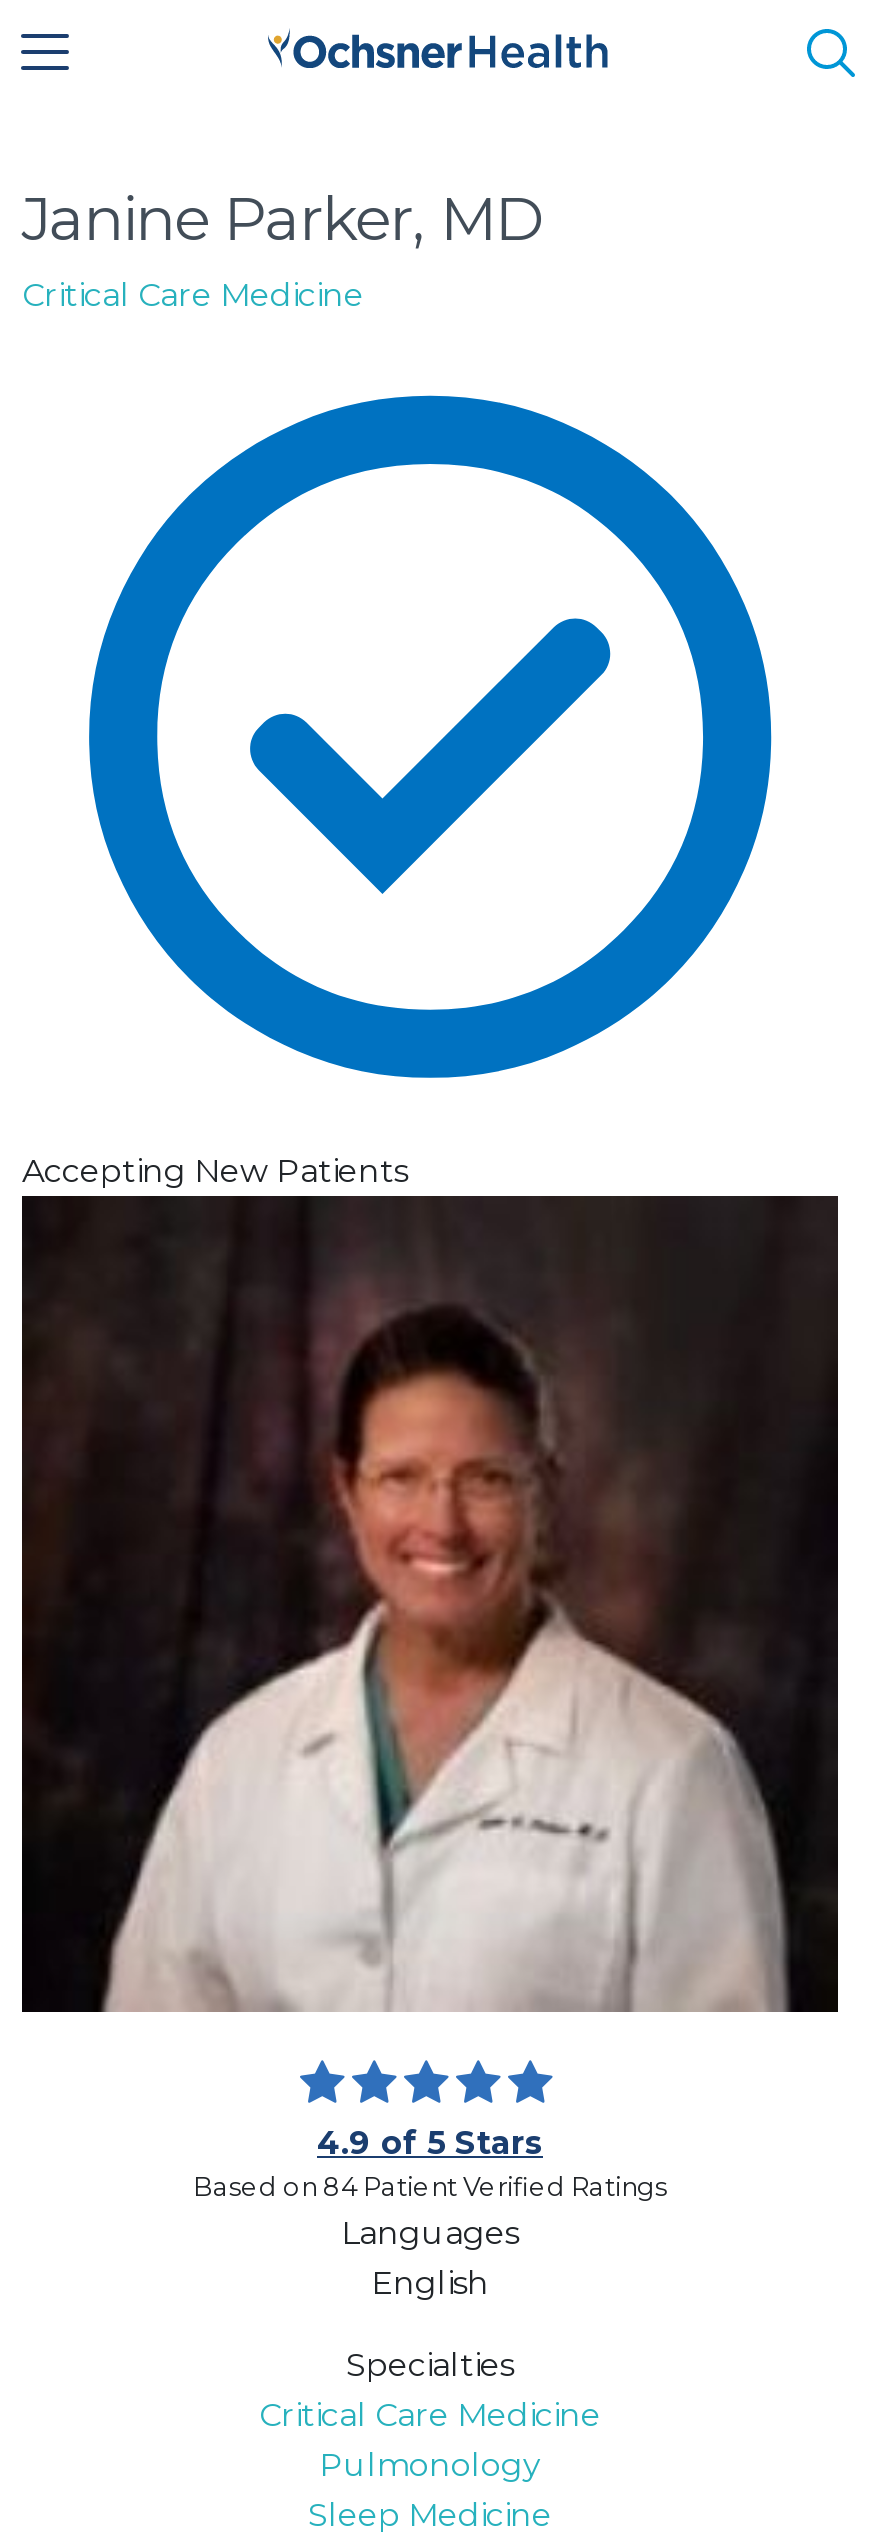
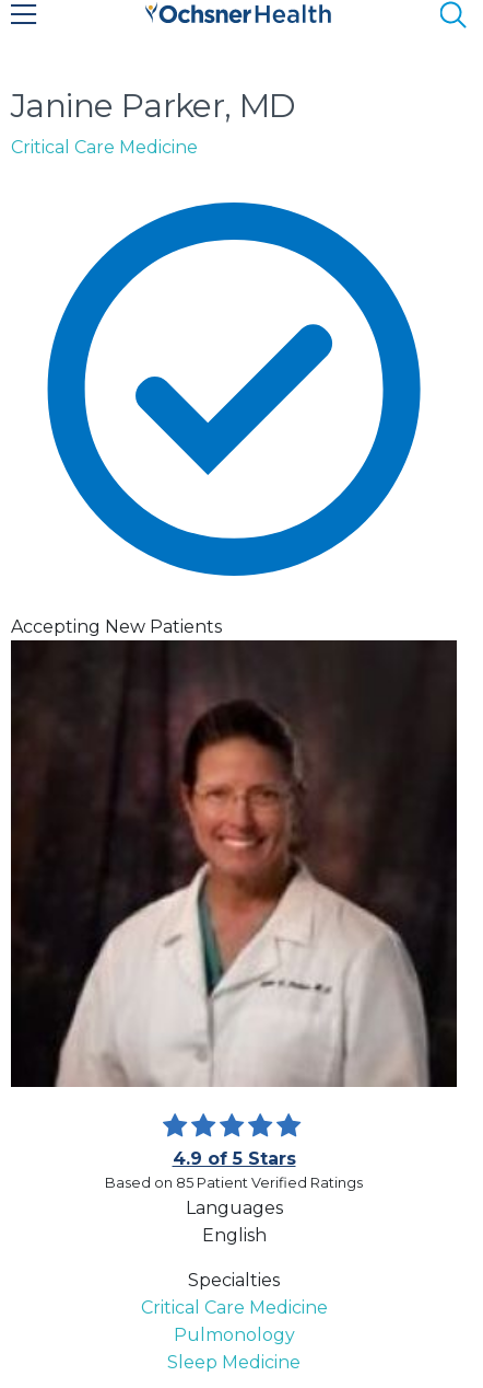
[193,2172,667,2202] Based on 84 Patient Verified Ratings -> [105,1175,363,1191] Based on 85 Patient Verified Ratings

